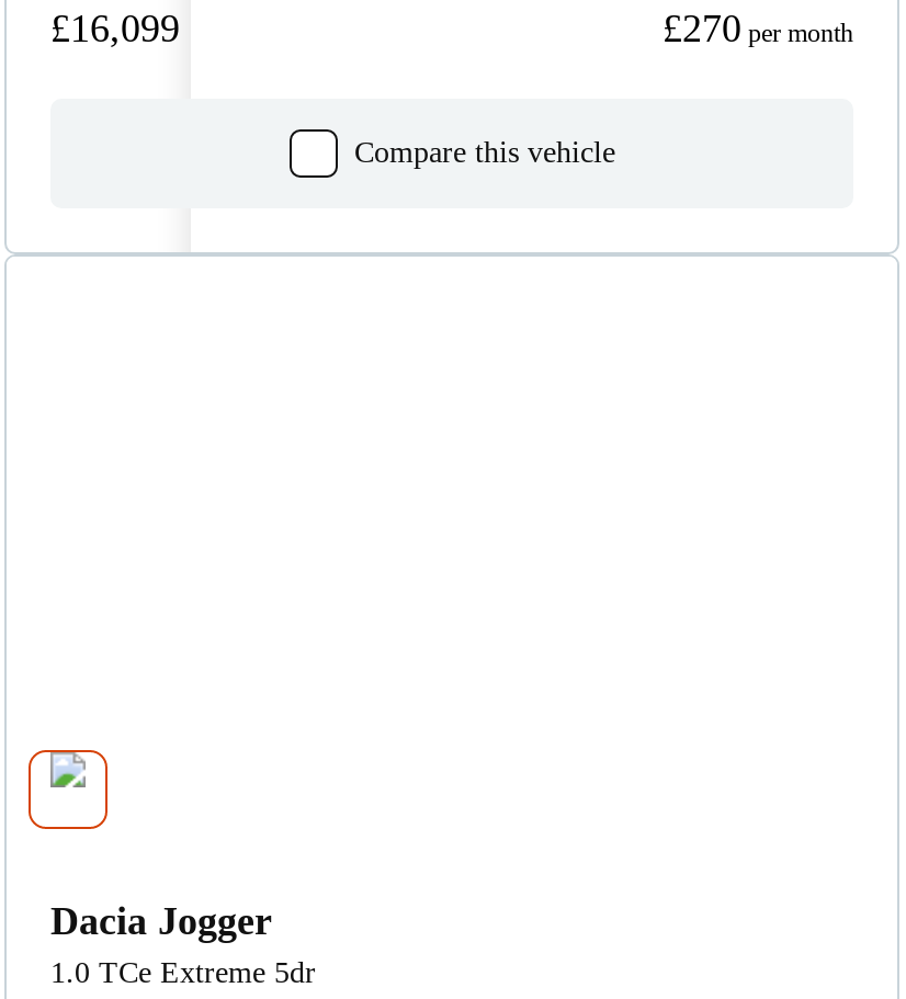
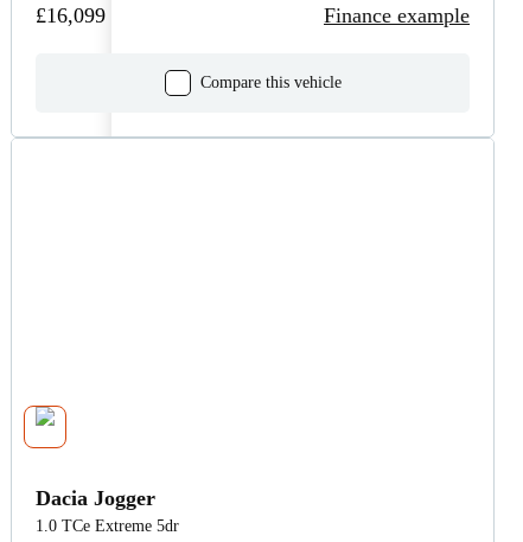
[662,7,853,51] £270 per month -> [324,4,470,28] Finance example

